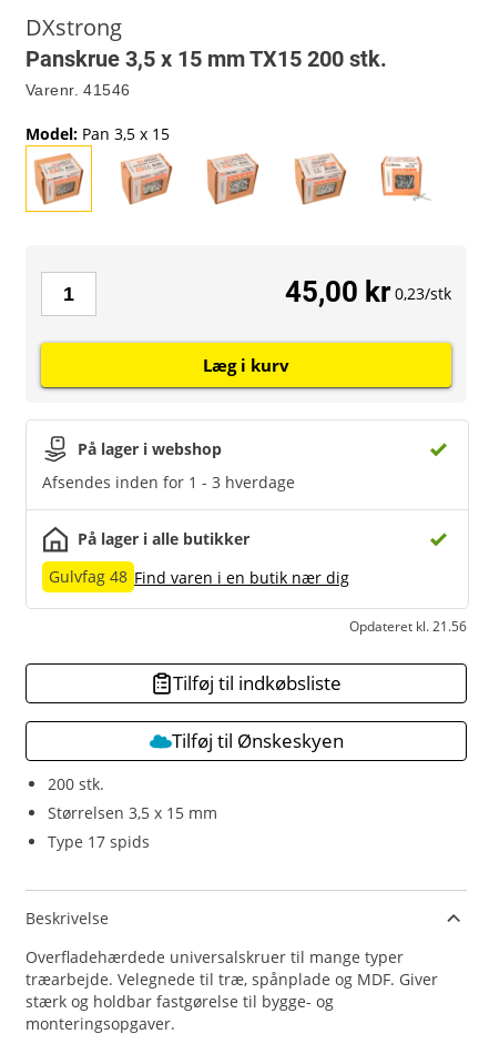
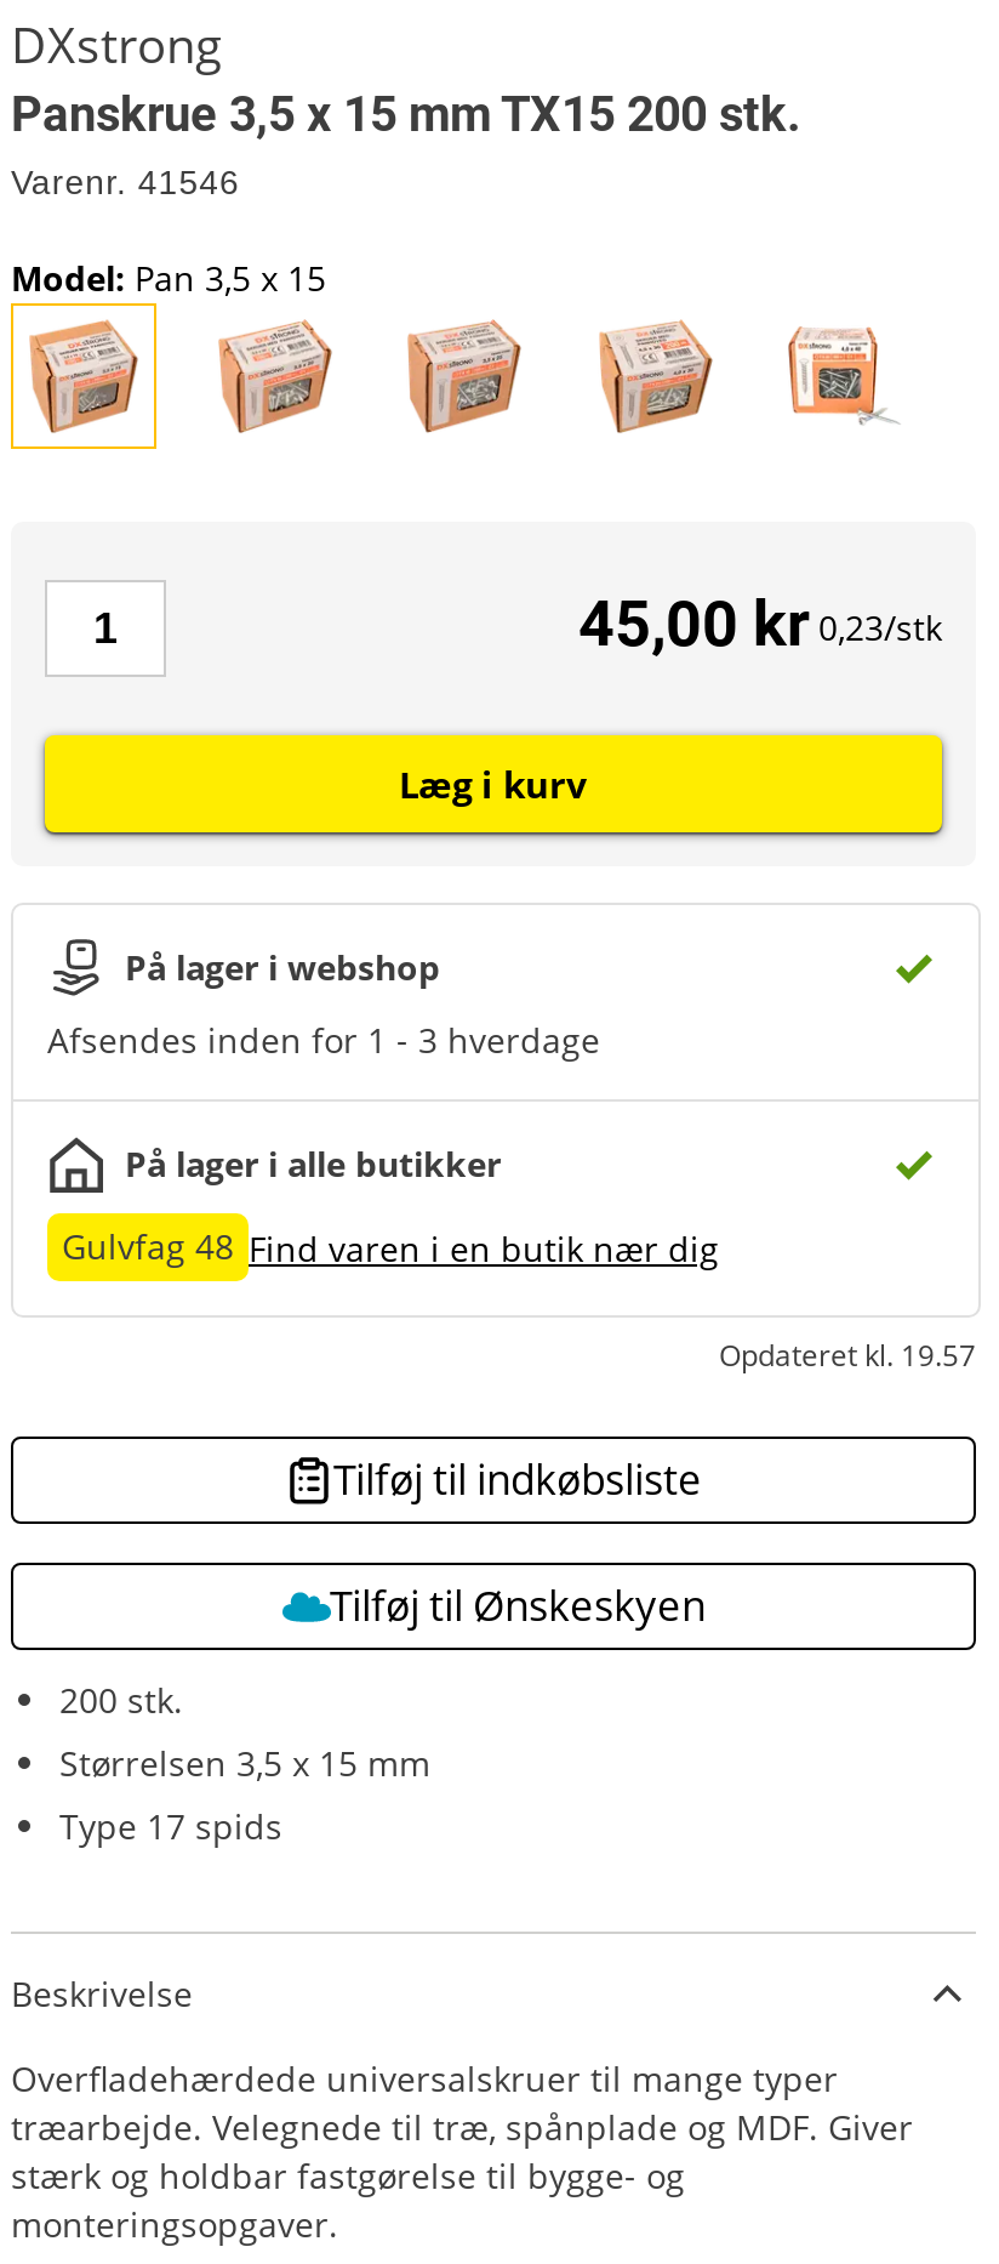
[349,617,467,636] Opdateret kl. 21.56 -> [719,1335,976,1376] Opdateret kl. 19.57

